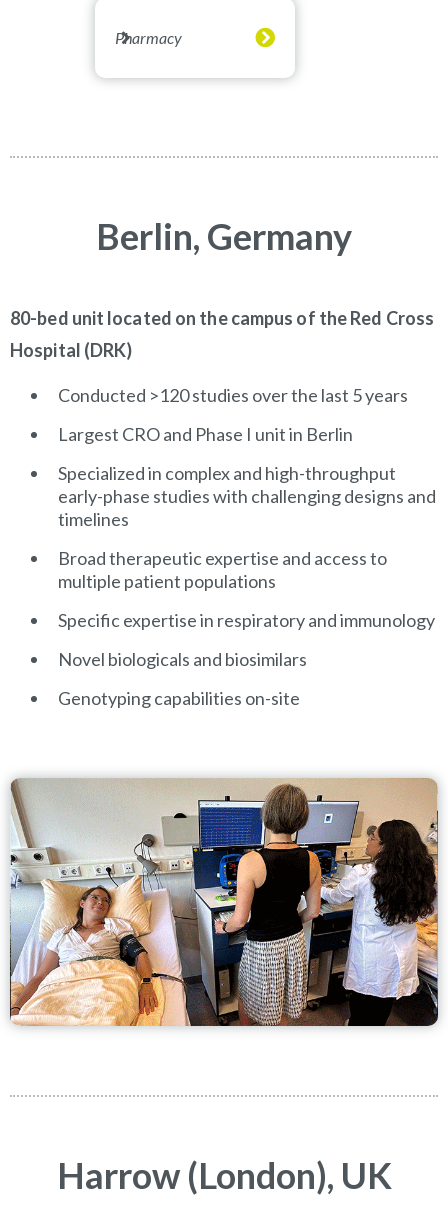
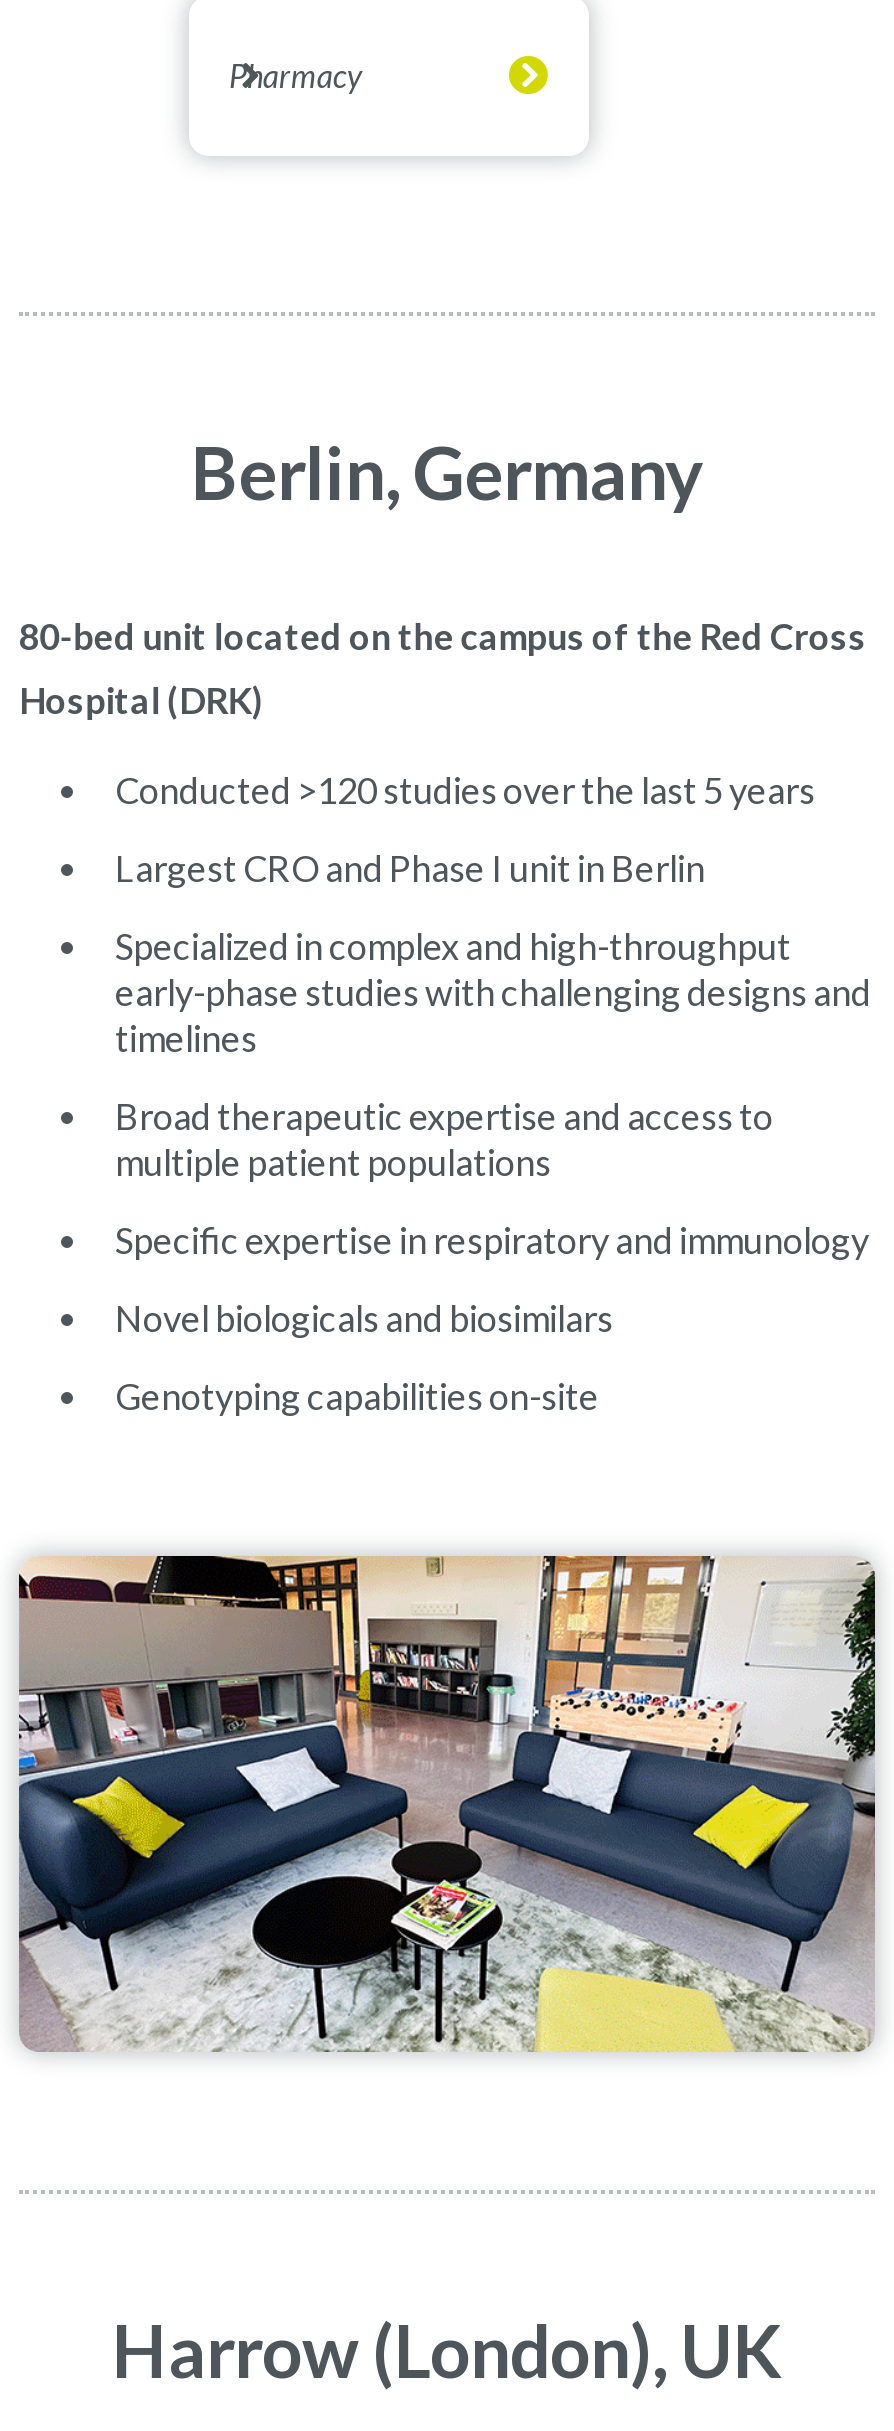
[10,778,439,1027] [image] -> [17,1554,877,2052] [image]

